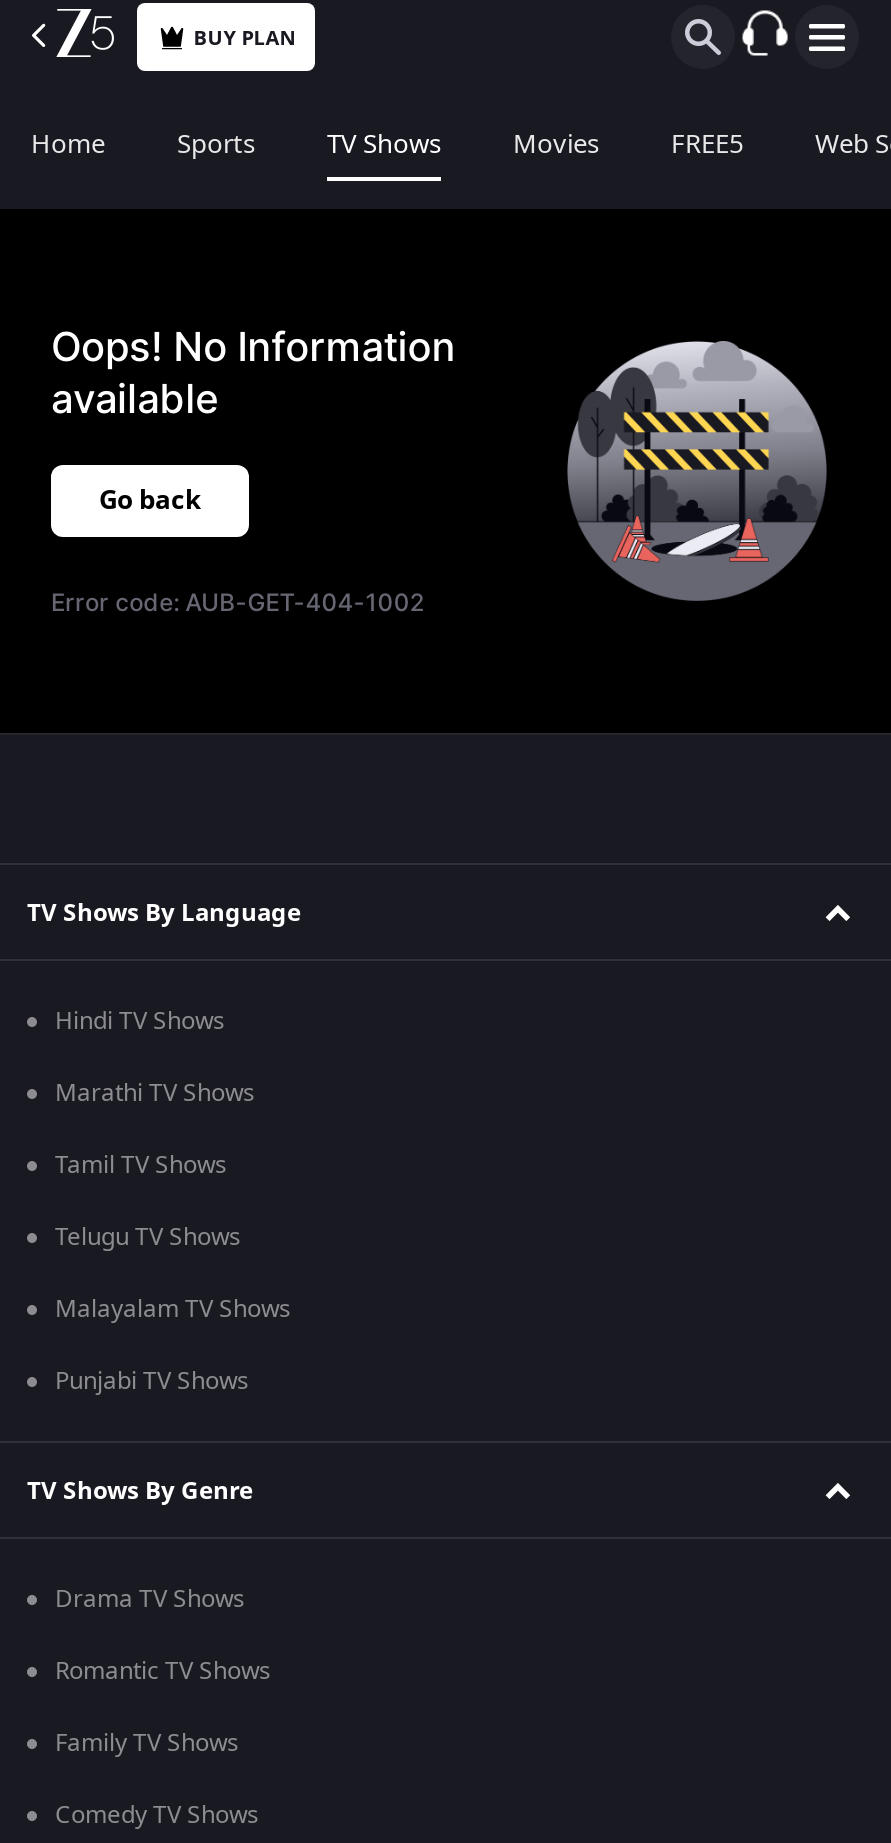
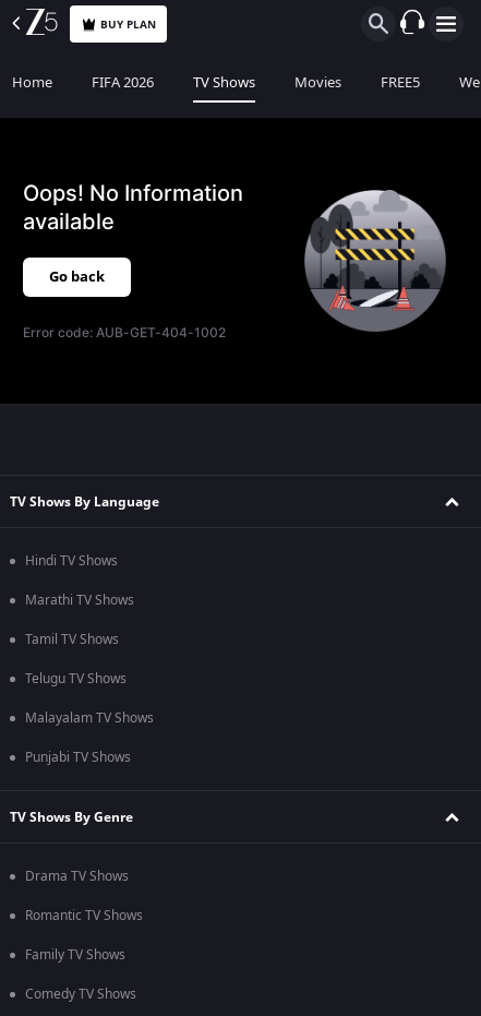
[177,125,255,163] Sports -> [92,72,154,93] FIFA 2026

